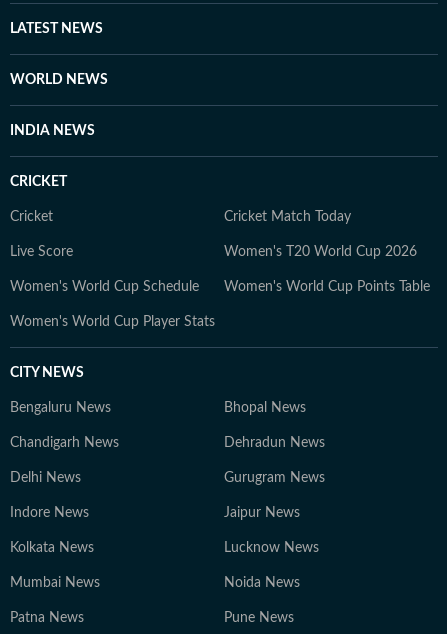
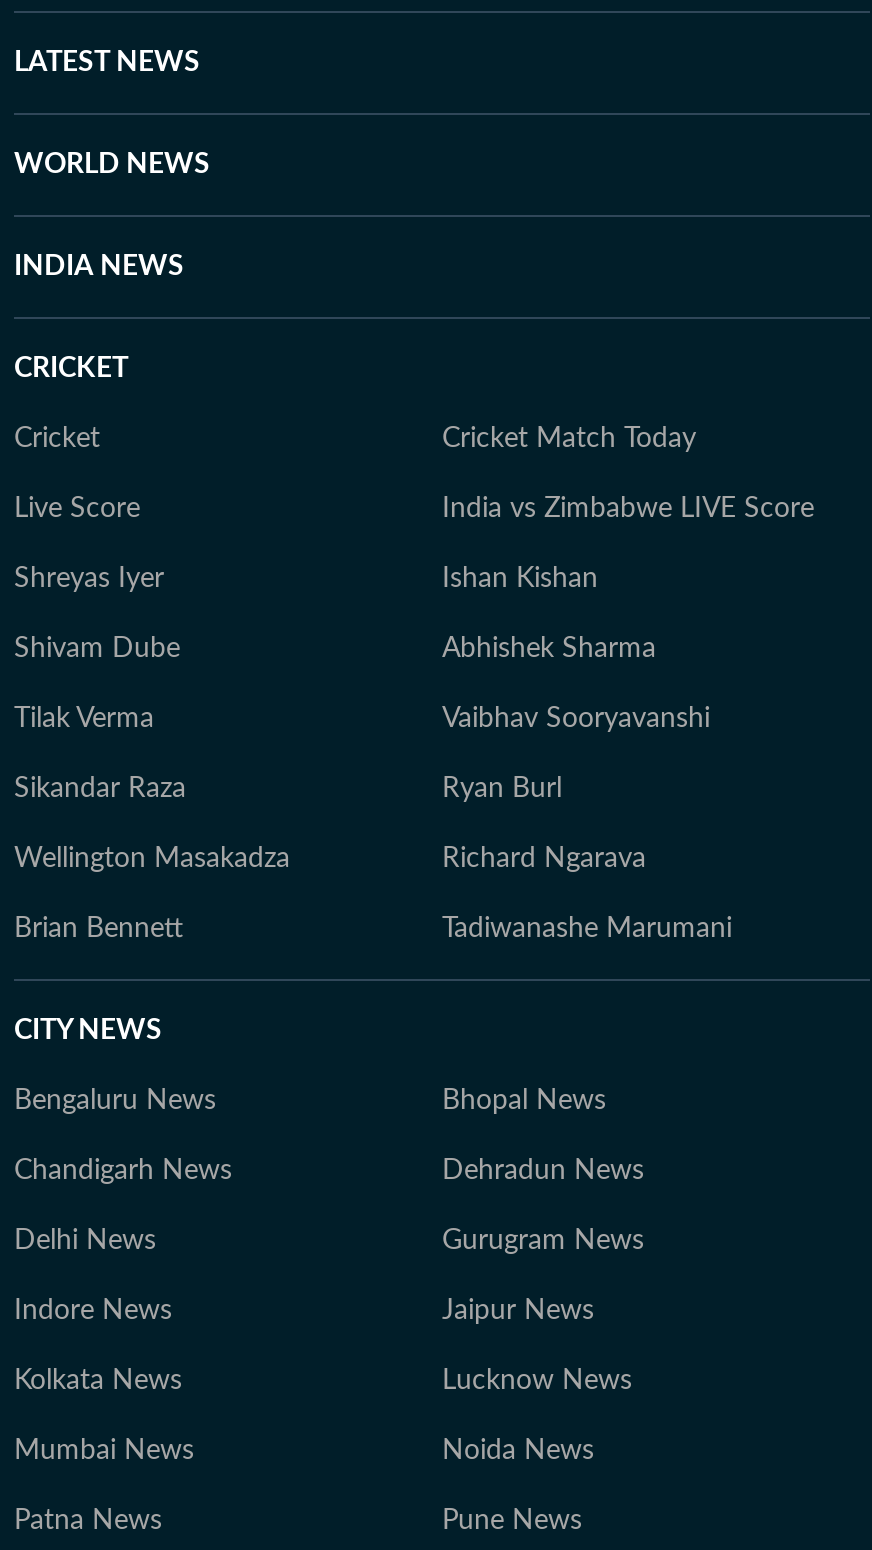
[10,245,430,329] Women's T20 World Cup 2026 | Women's World Cup Schedule | Women's World Cup Points Table | Women's World Cup Player Stats -> [14,495,814,943] India vs Zimbabwe LIVE Score | Shreyas Iyer | Ishan Kishan | Shivam Dube | Abhishek Sharma | Tilak Verma | Vaibhav Sooryavanshi | Sikandar Raza | Ryan Burl | Wellington Masakadza | Richard Ngarava | Brian Bennett | Tadiwanashe Marumani

